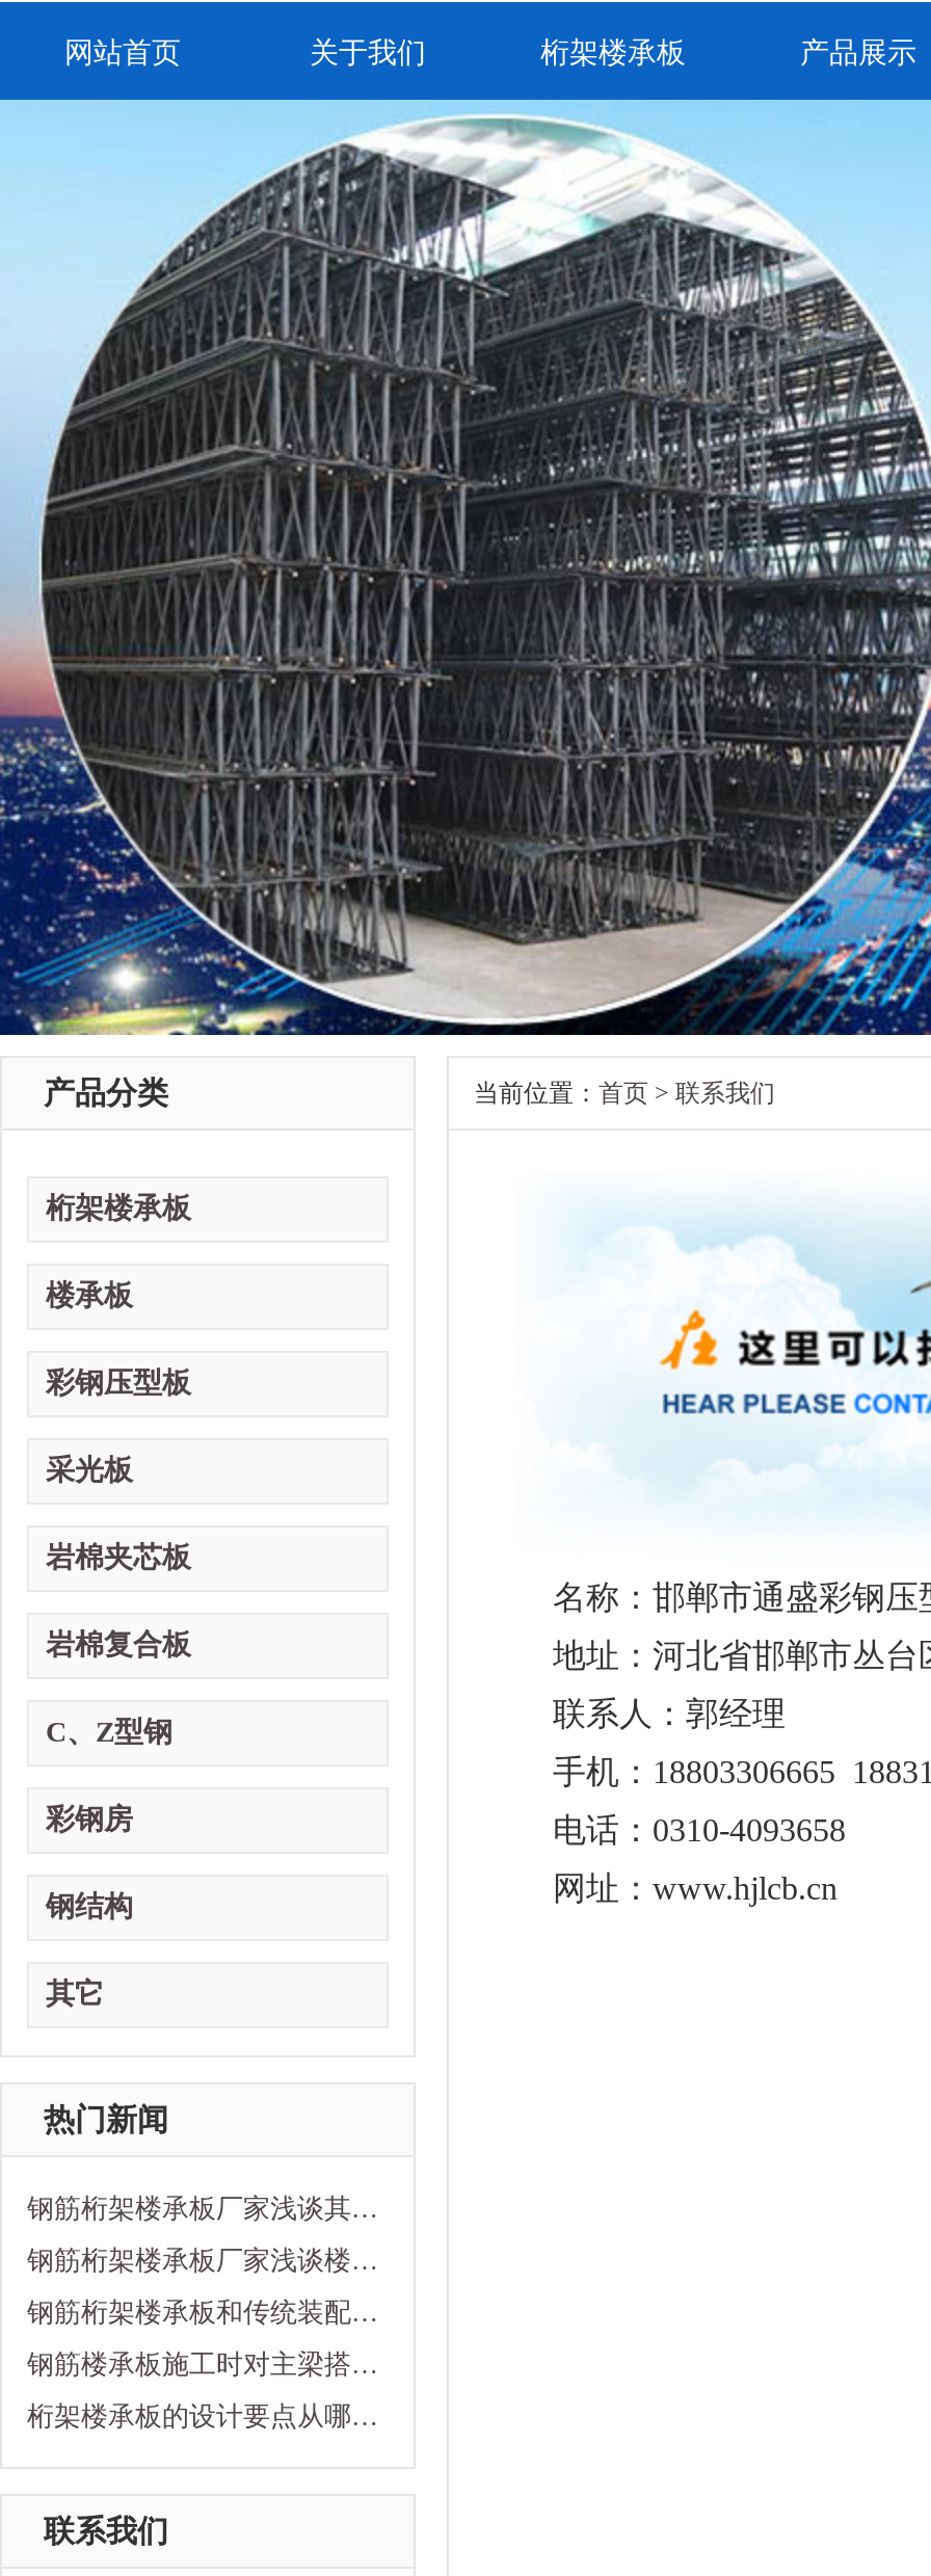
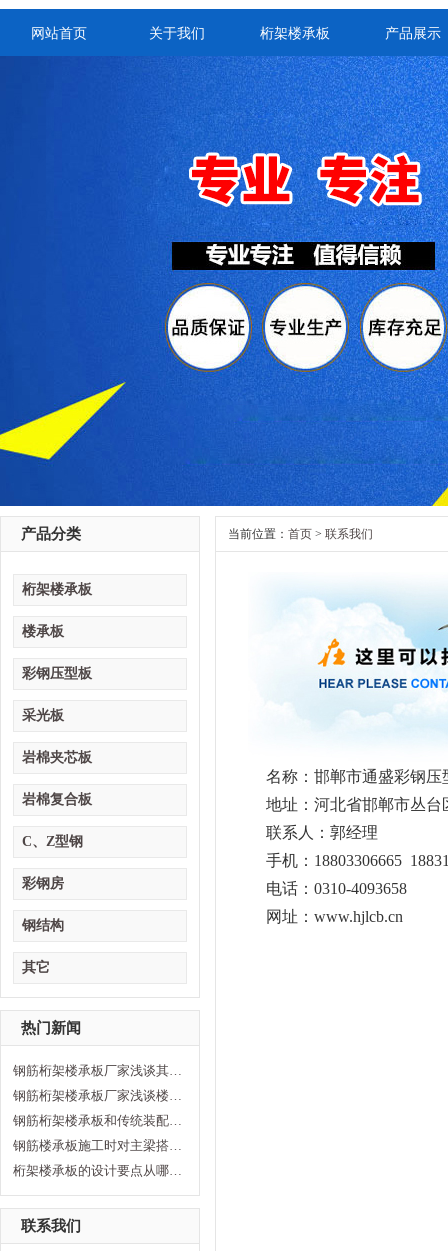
[6,98,925,1037] [image] -> [3,56,445,507] [image]

